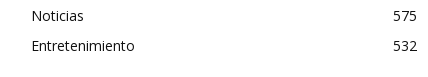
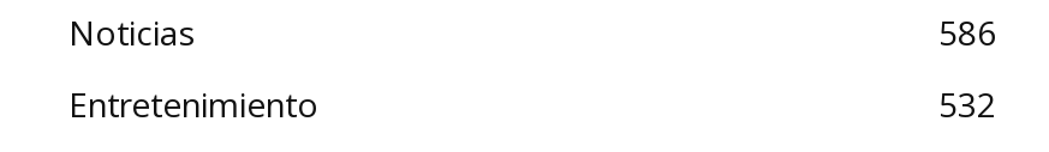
[393,6,417,25] 575 -> [938,11,996,56] 586

